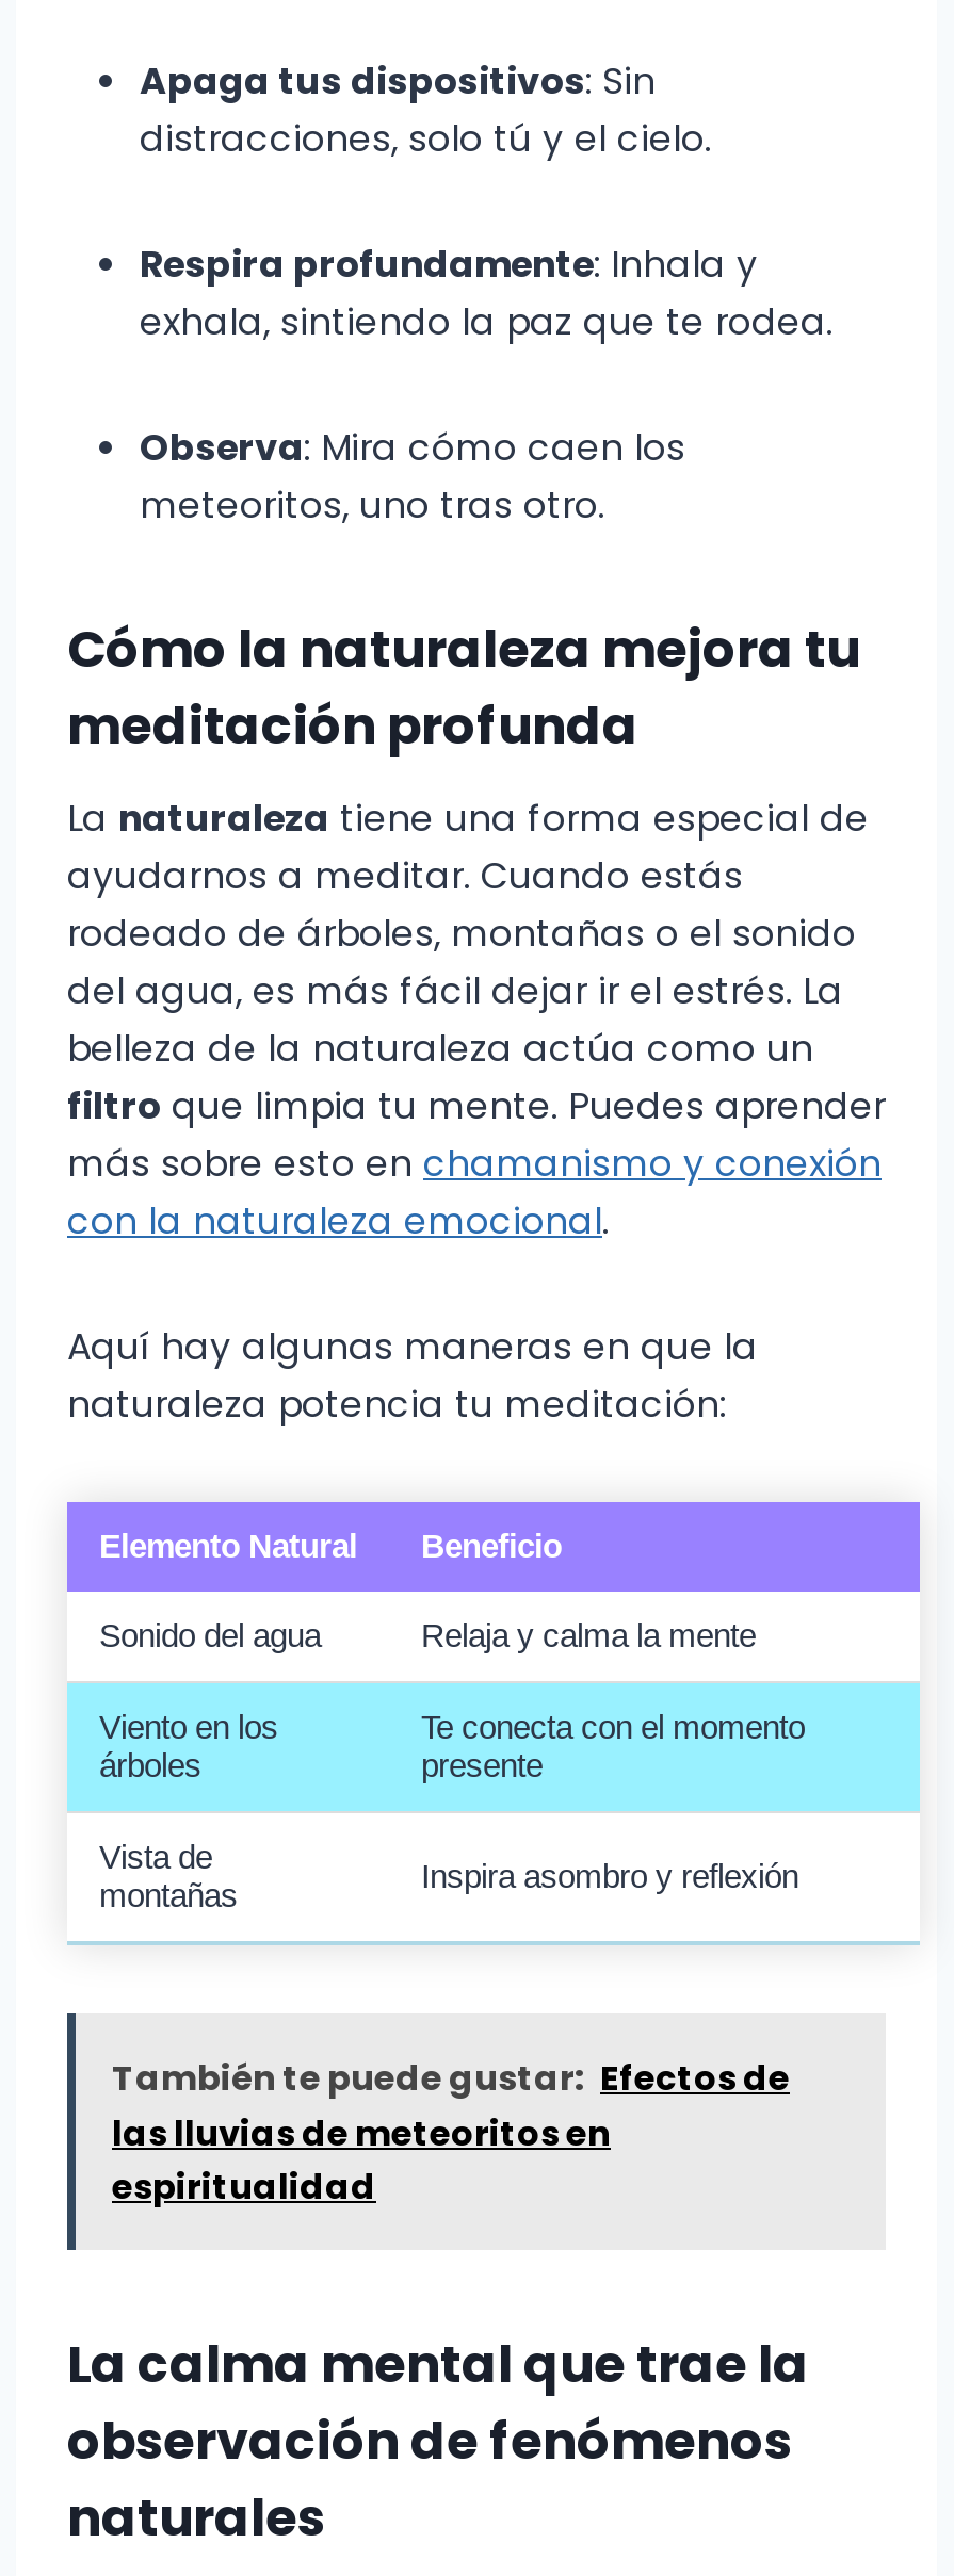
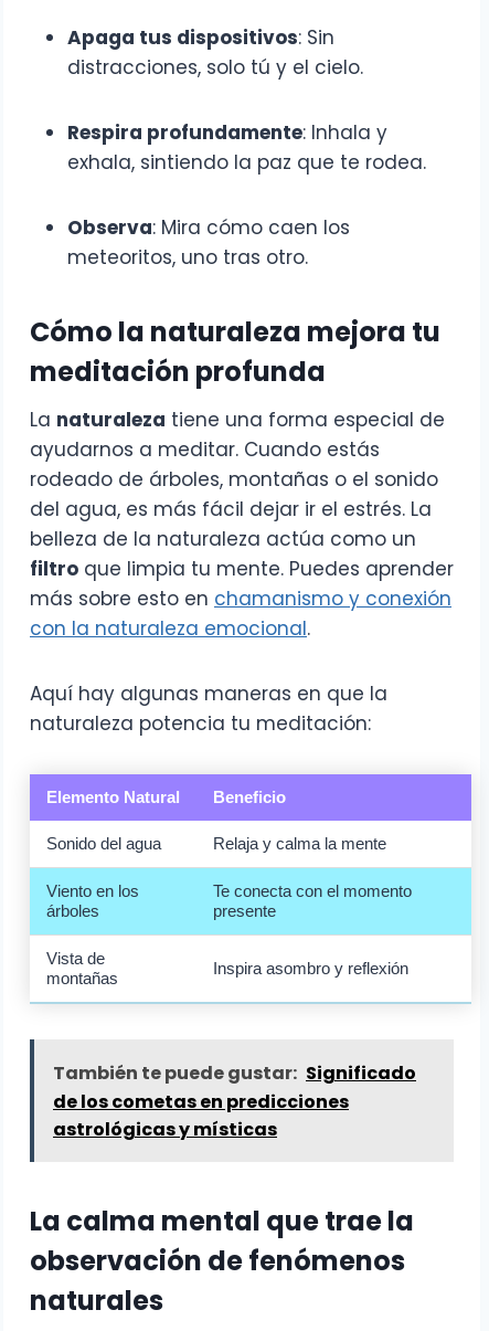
[112,2054,790,2211] También te puede gustar: Efectos de | las lluvias de meteoritos en | espiritualidad -> [53,1060,416,1142] También te puede gustar: Significado | de los cometas en predicciones | astrológicas y místicas

